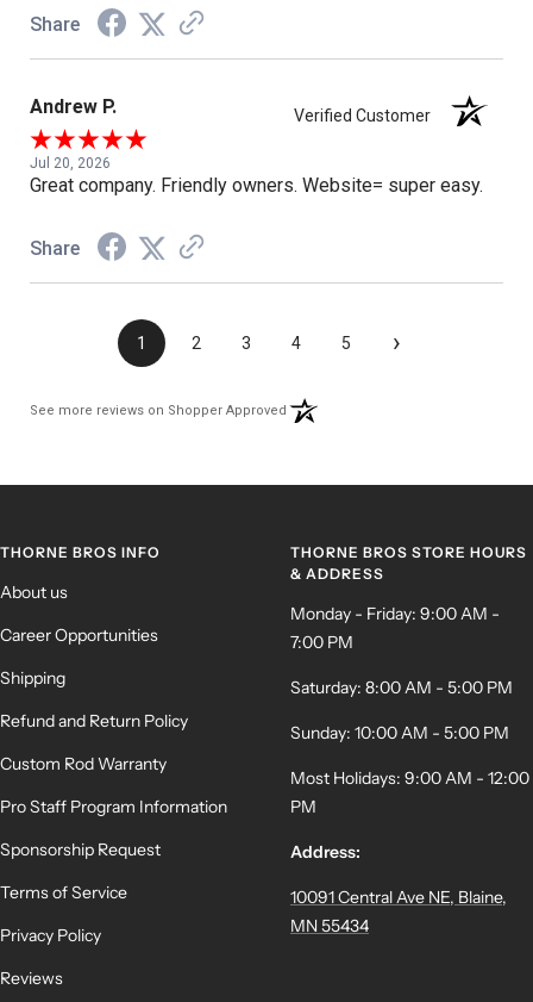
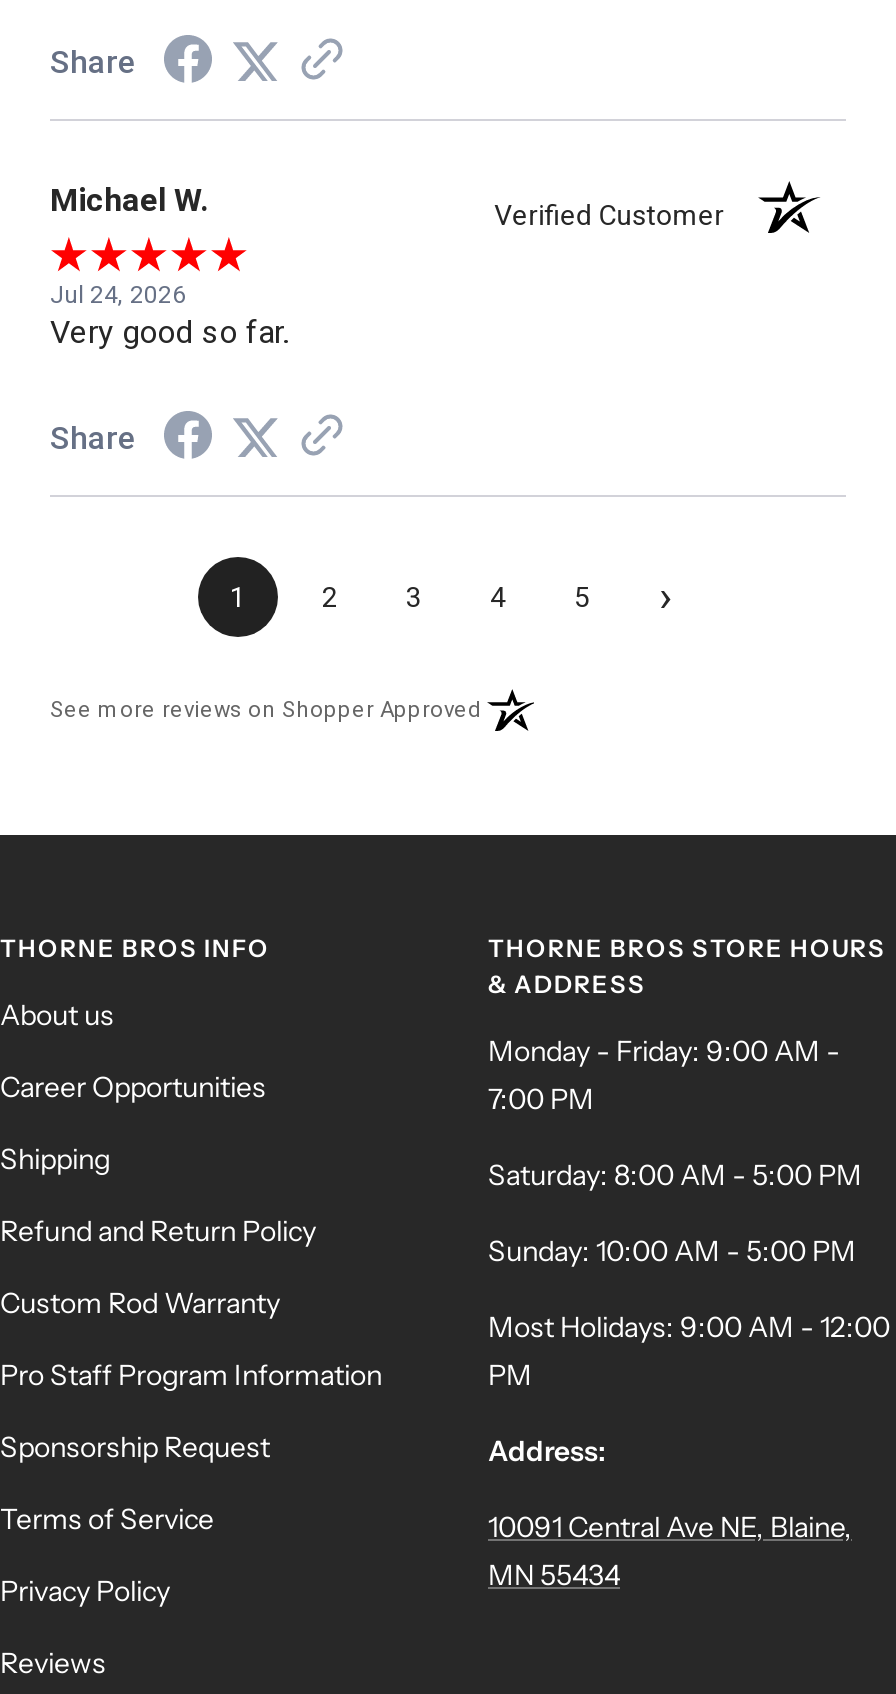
[30,96,117,118] Andrew P. -> [50,181,208,219] Michael W.
[30,155,483,197] Jul 20, 2026 | Great company. Friendly owners. Website= super easy. -> [50,281,288,351] Jul 24, 2026 | Very good so far.

